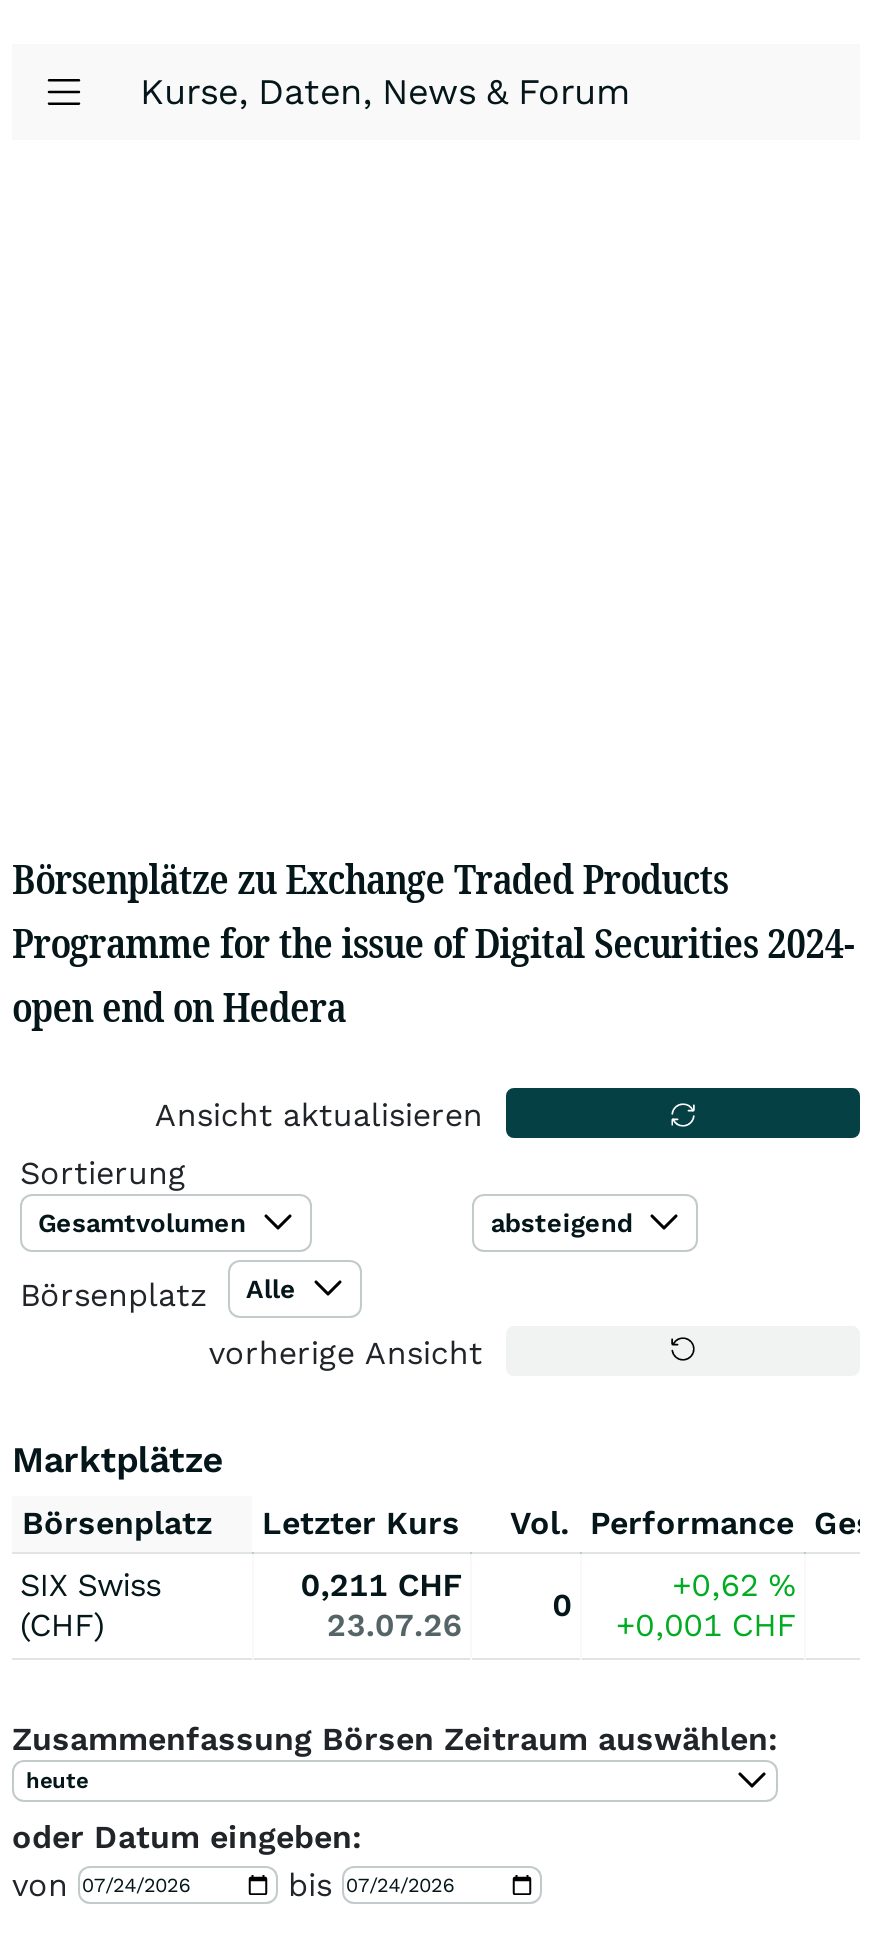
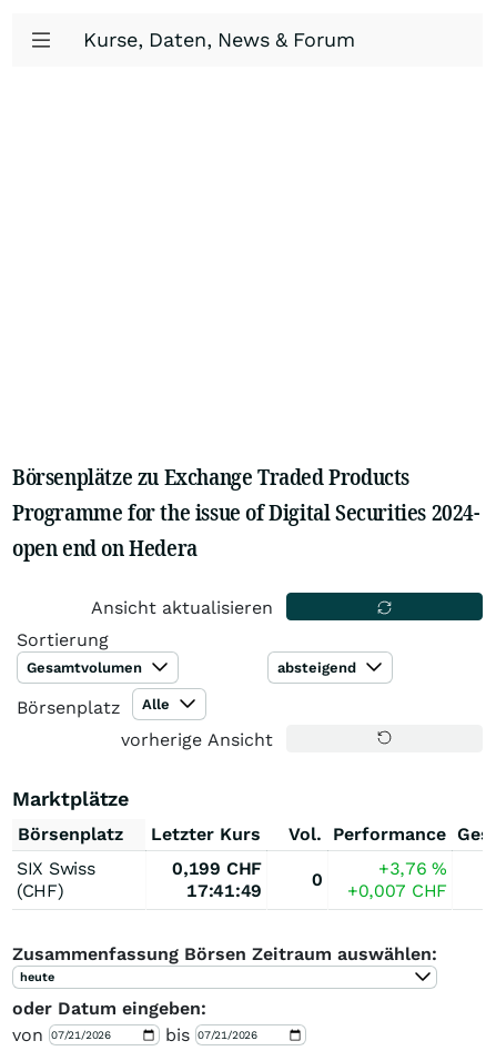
[301,1566,462,1604] 0,211 CHF -> [172,858,262,879] 0,199 CHF
[672,1566,796,1604] +0,62% -> [378,858,447,879] +3,76%
[327,1606,462,1644] 23.07.26 -> [187,880,262,901] 17:41:49
[616,1606,796,1644] +0,001 CHF -> [347,880,447,901] +0,007 CHF

